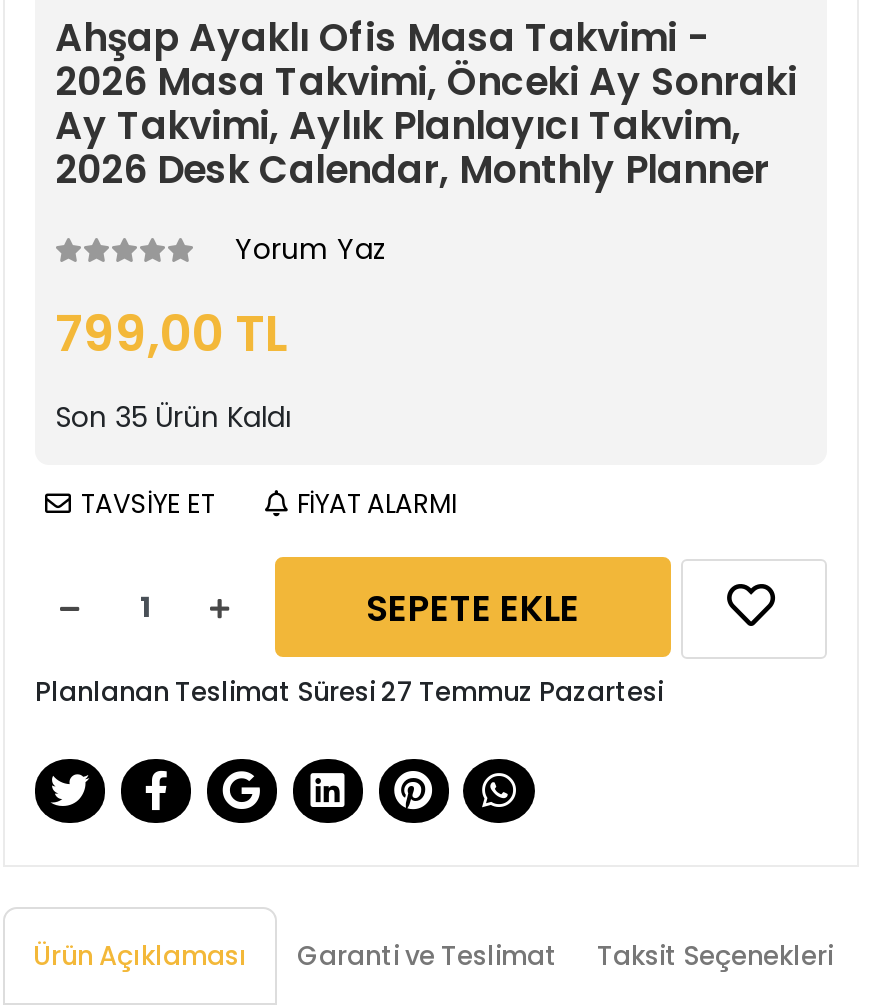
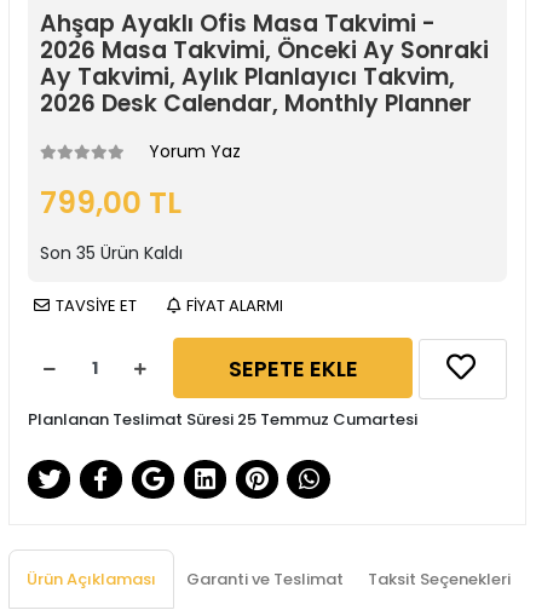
[35,673,663,711] Planlanan Teslimat Süresi 27 Temmuz Pazartesi -> [28,408,417,431] Planlanan Teslimat Süresi 25 Temmuz Cumartesi

